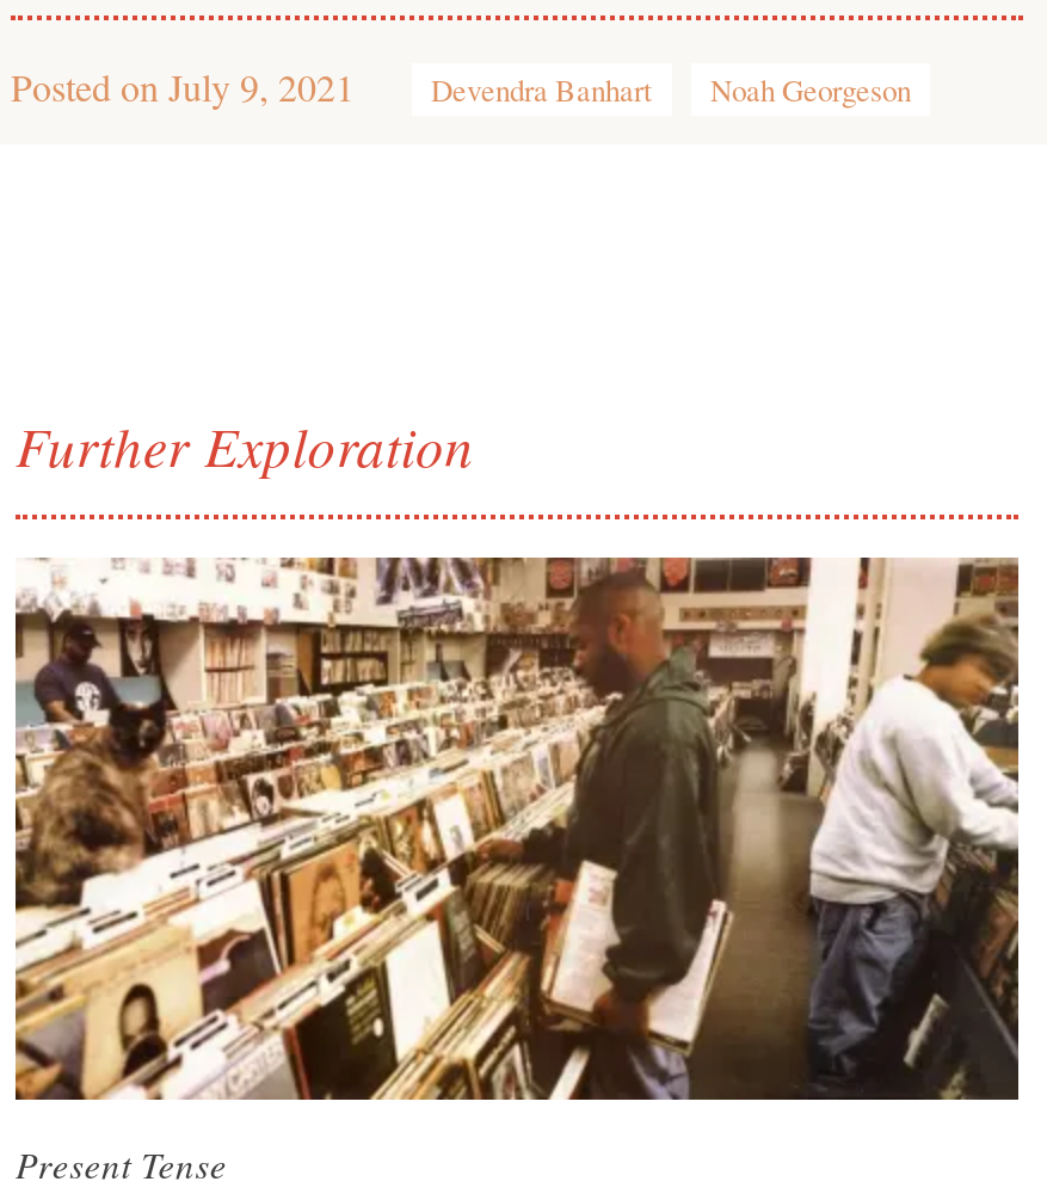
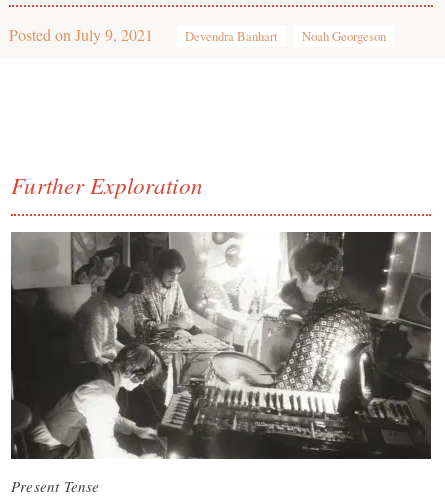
[13,555,1021,1102] [image] -> [10,231,432,460] [image]

